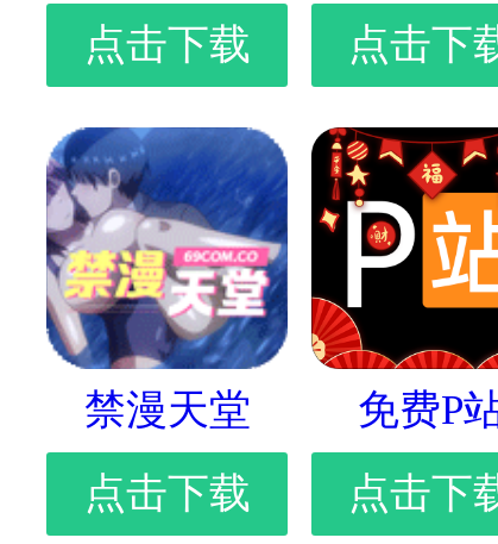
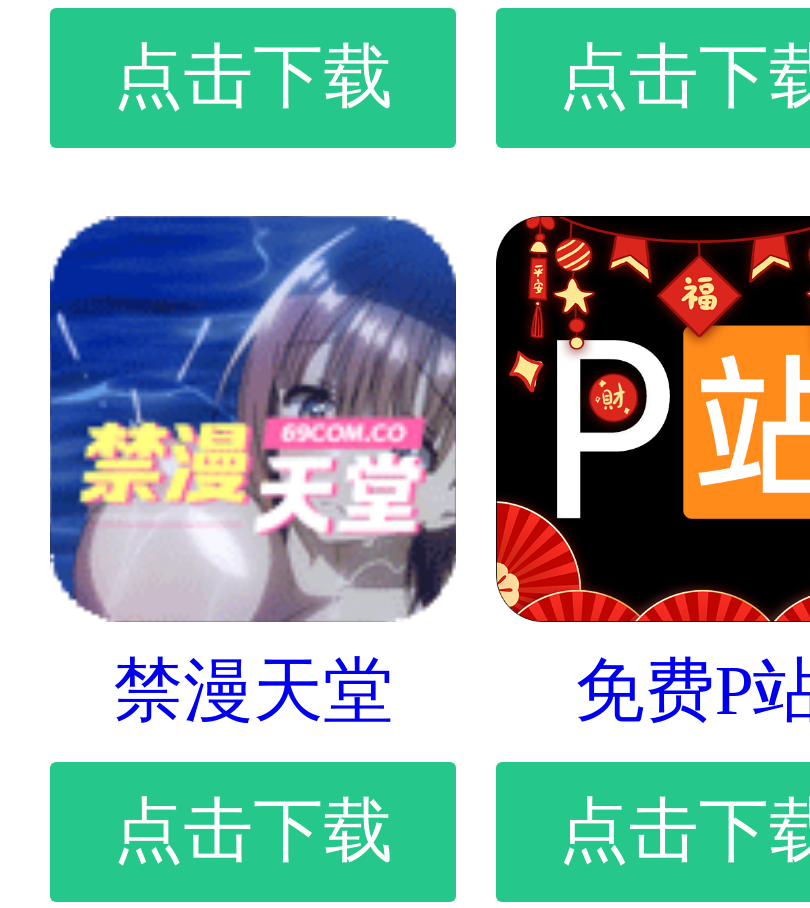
[45,127,288,369] [image] -> [50,216,456,622] [image]

